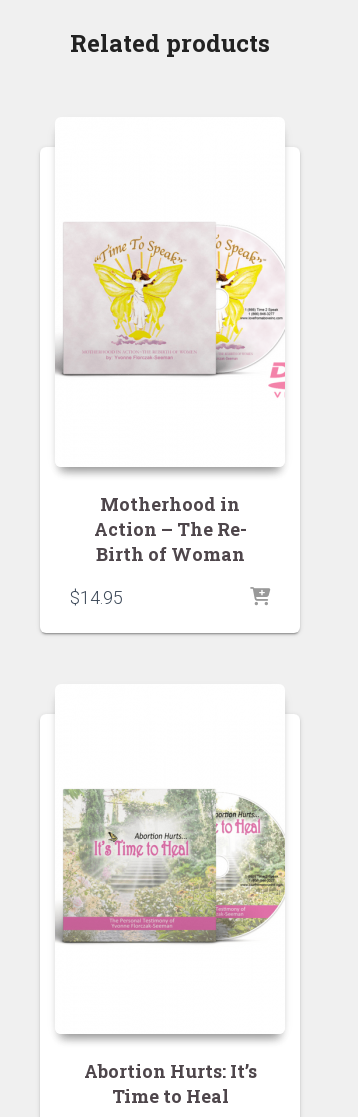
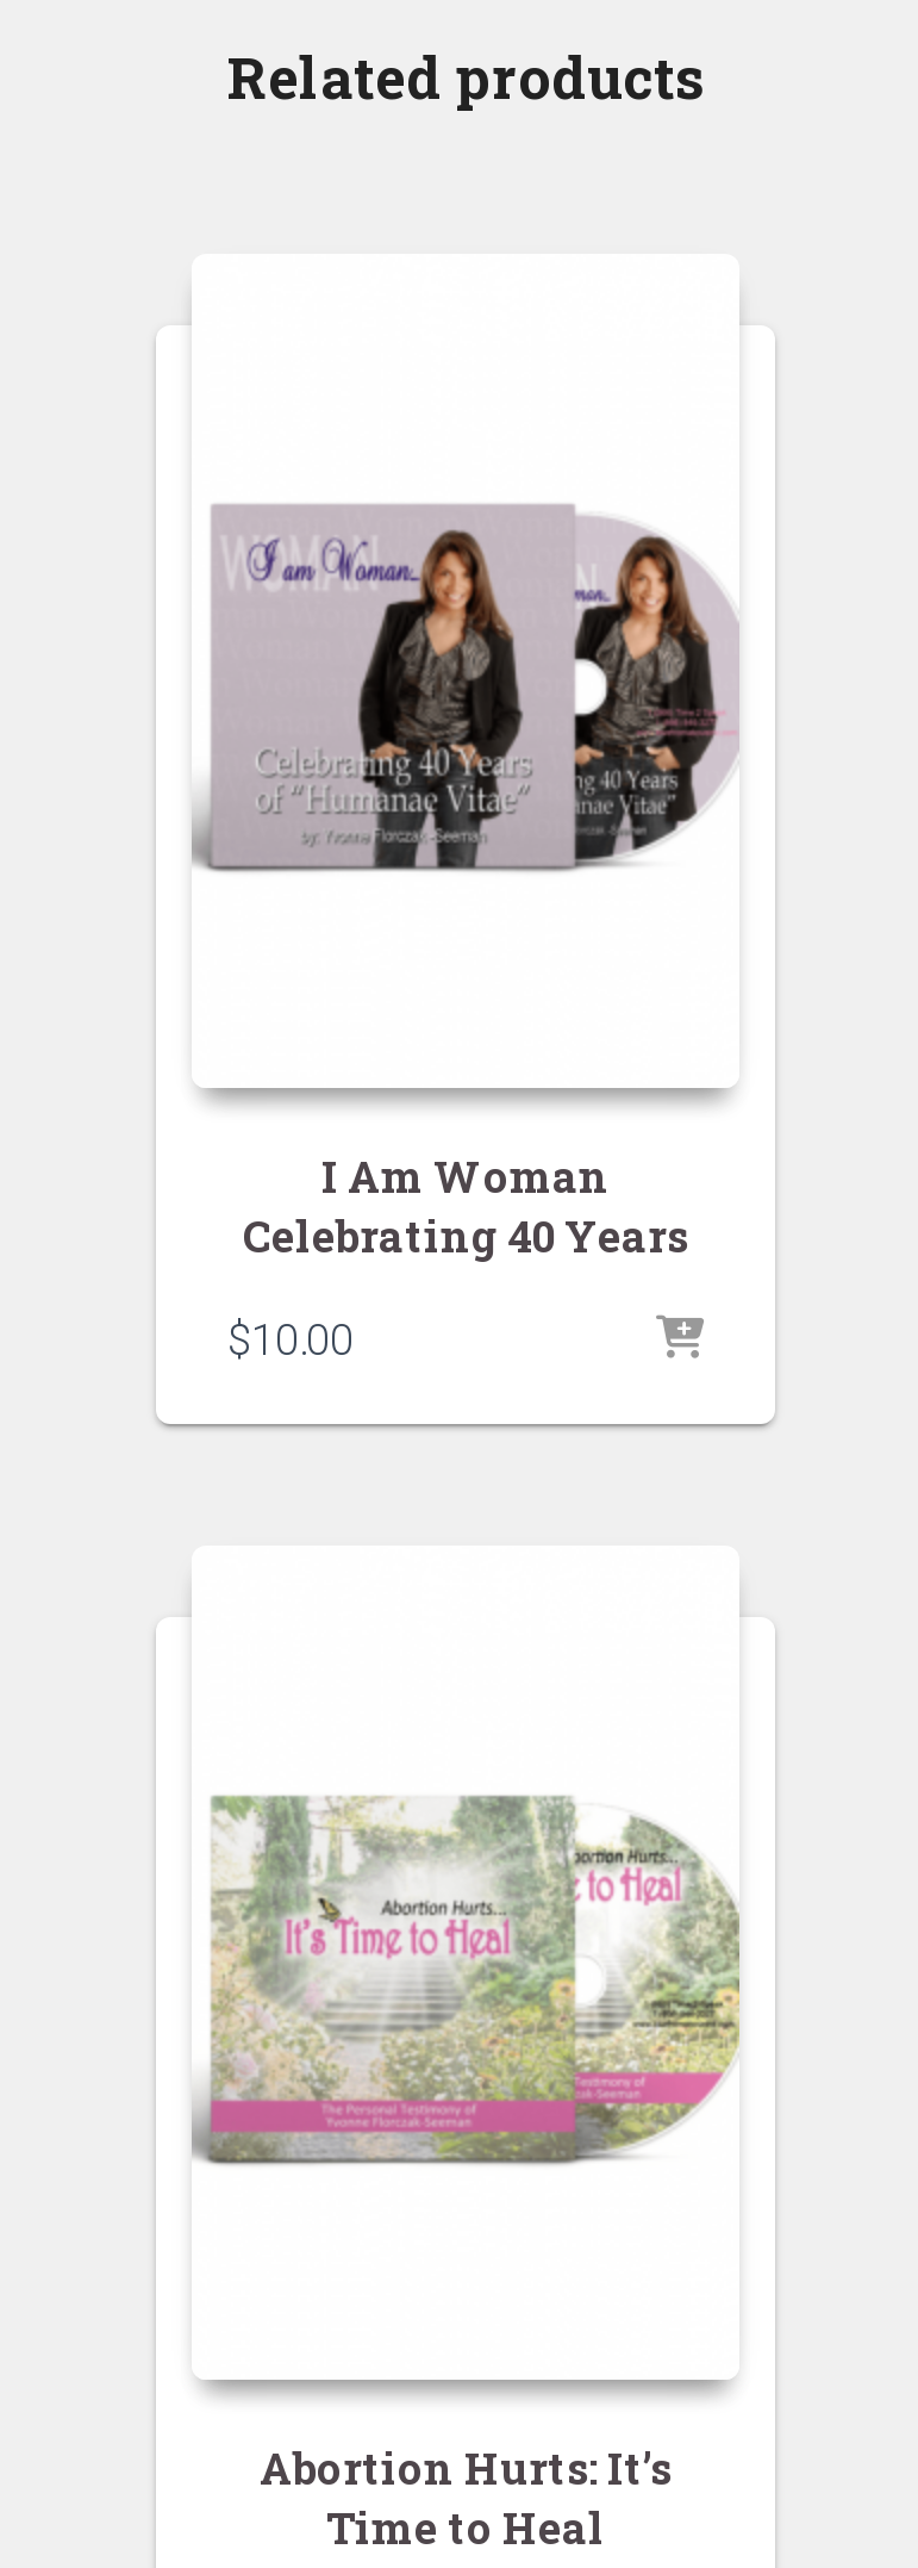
[64,223,286,398] [image] -> [213,506,739,869] [image]
[93,492,246,566] Motherhood in | Action – The Re- | Birth of Woman -> [243,1148,688,1264] I Am Woman | Celebrating 40 Years
[70,587,123,608] $14.95 -> [227,1314,354,1364] $10.00

